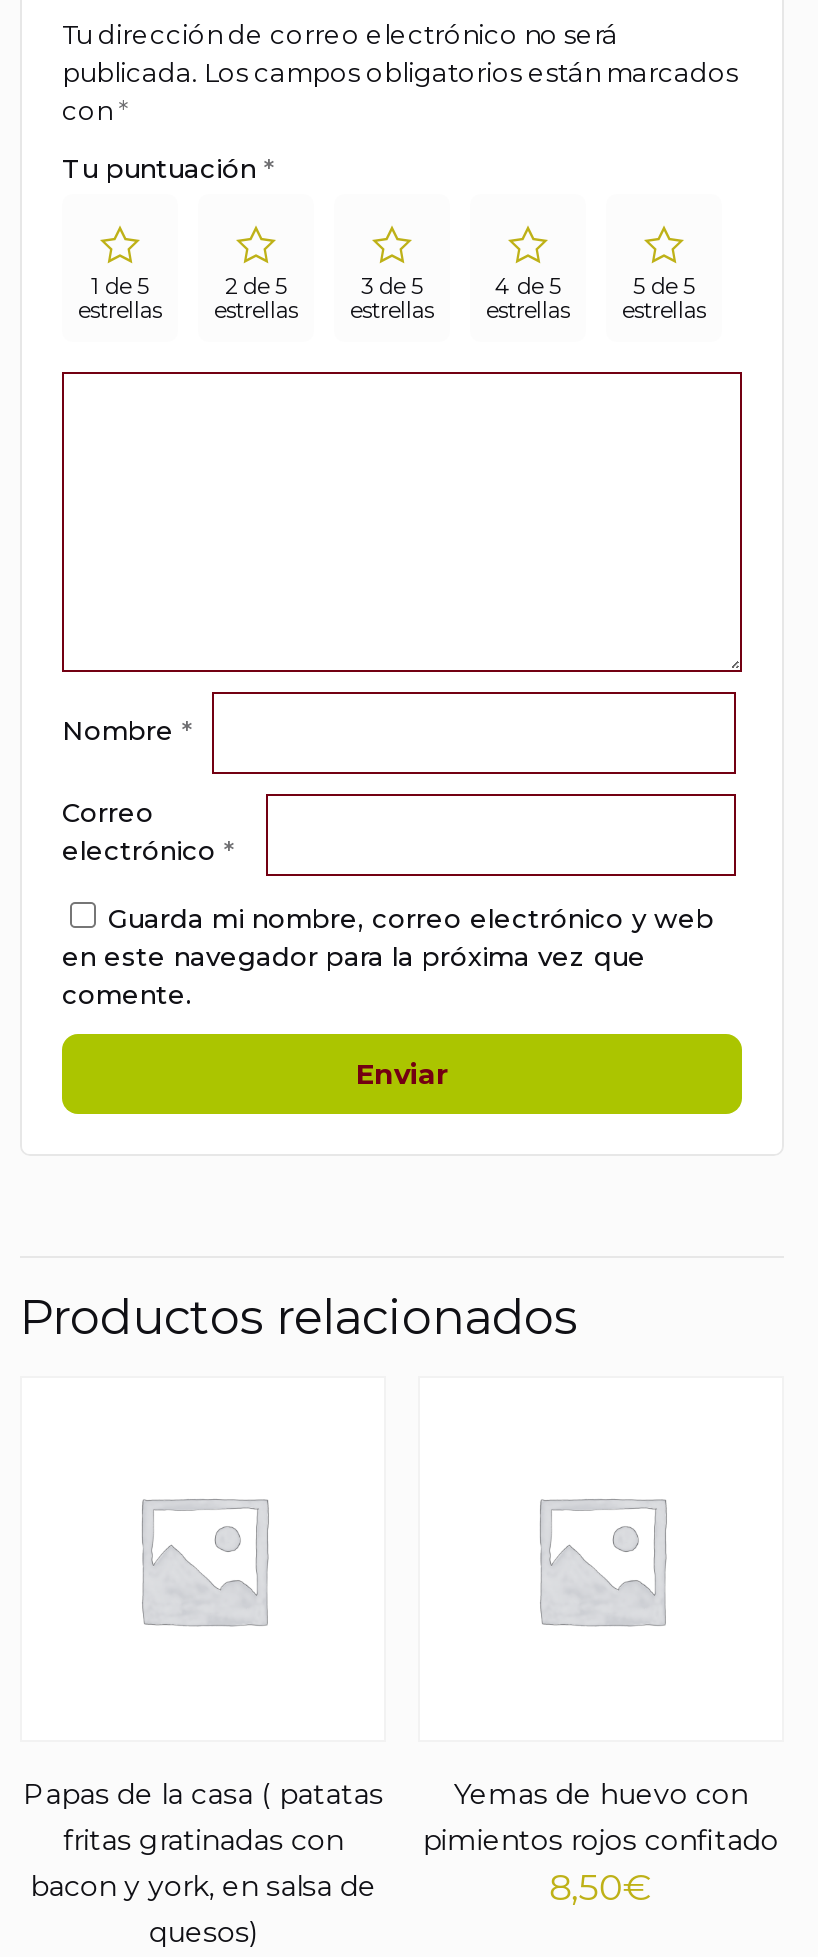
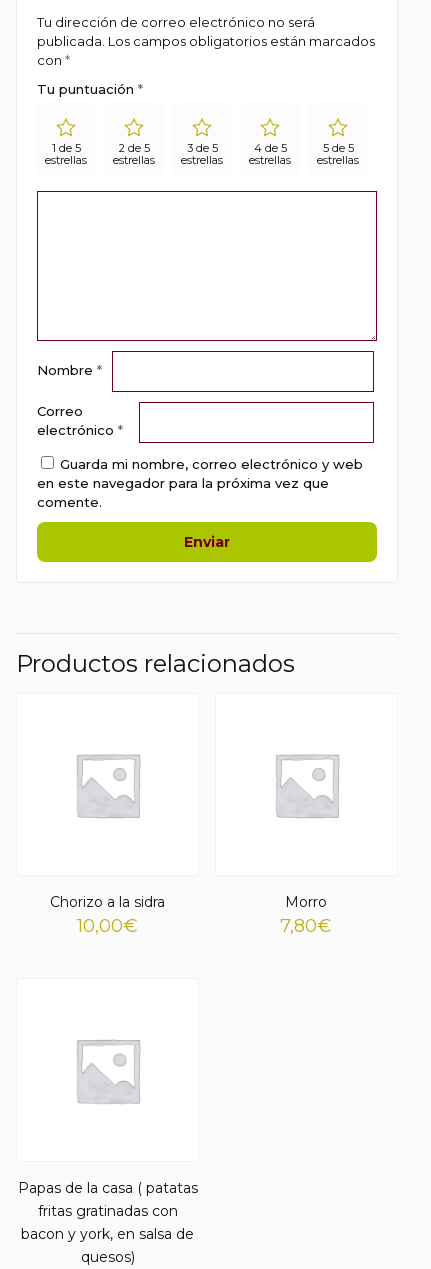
none -> [50,893,165,937] Chorizo a la sidra | 10,00€
none -> [280,893,332,937] Morro | 7,80€
[423,1777,779,1911] Yemas de huevo con | pimientos rojos confitado | 8,50€ -> none

